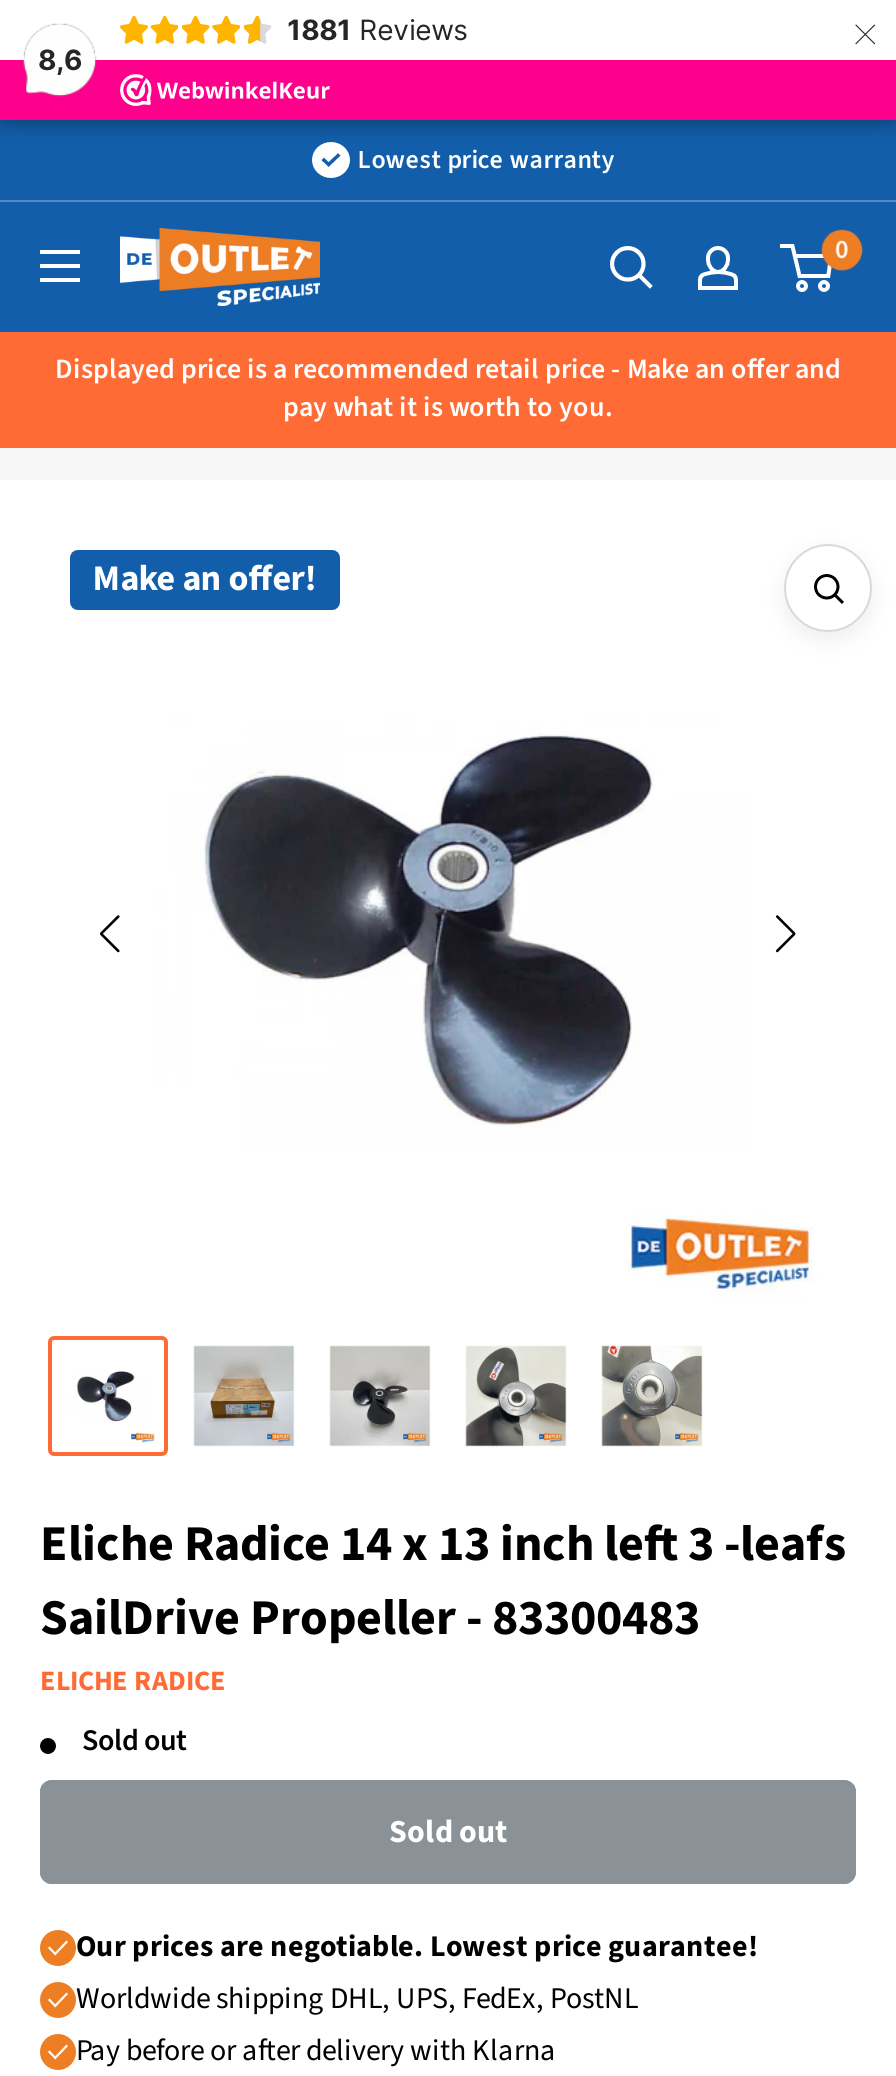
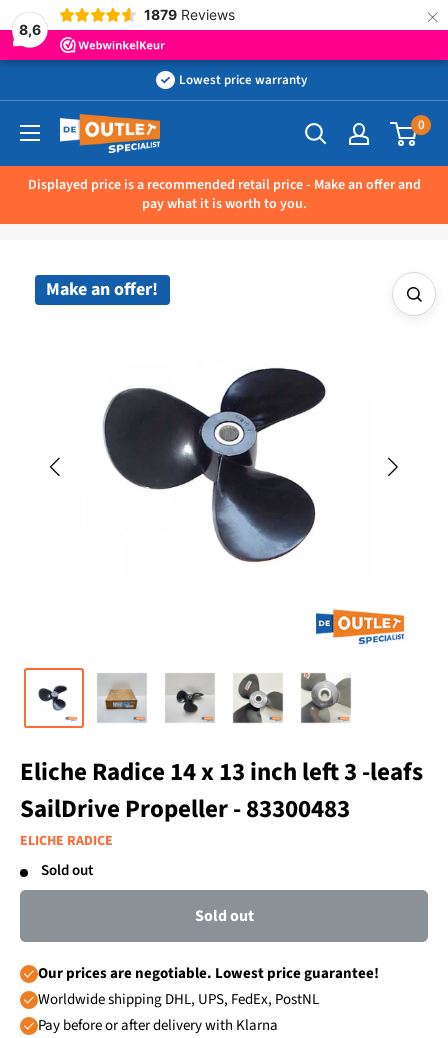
[287,12,467,46] 1881 Reviews -> [144,6,235,23] 1879 Reviews

